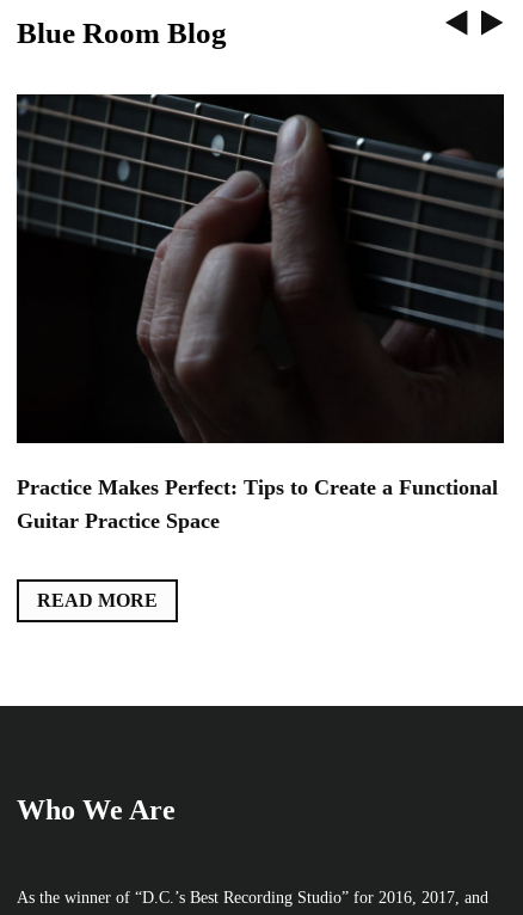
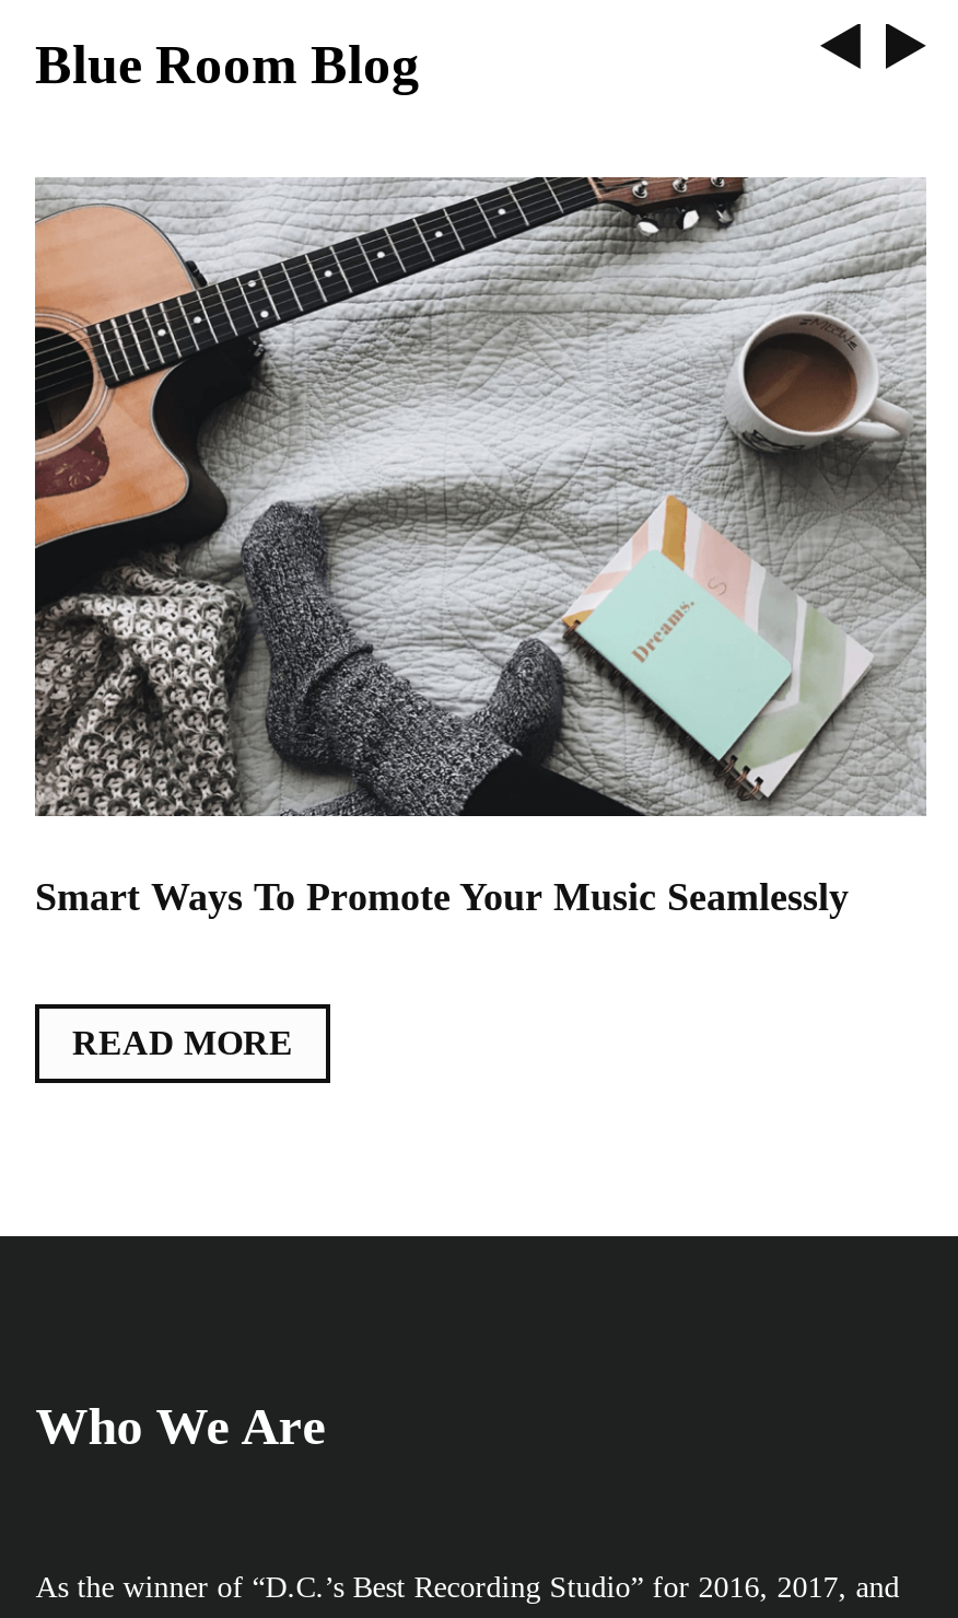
[16,93,505,533] [image] | Practice Makes Perfect: Tips to Create a Functional | Guitar Practice Space -> [33,175,927,919] [image] | Smart Ways To Promote Your Music Seamlessly

